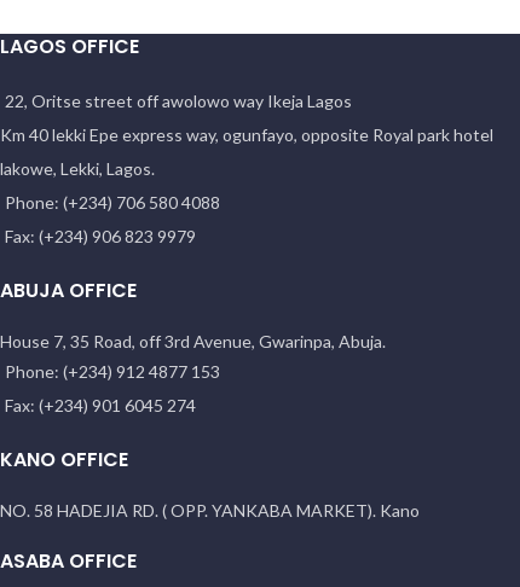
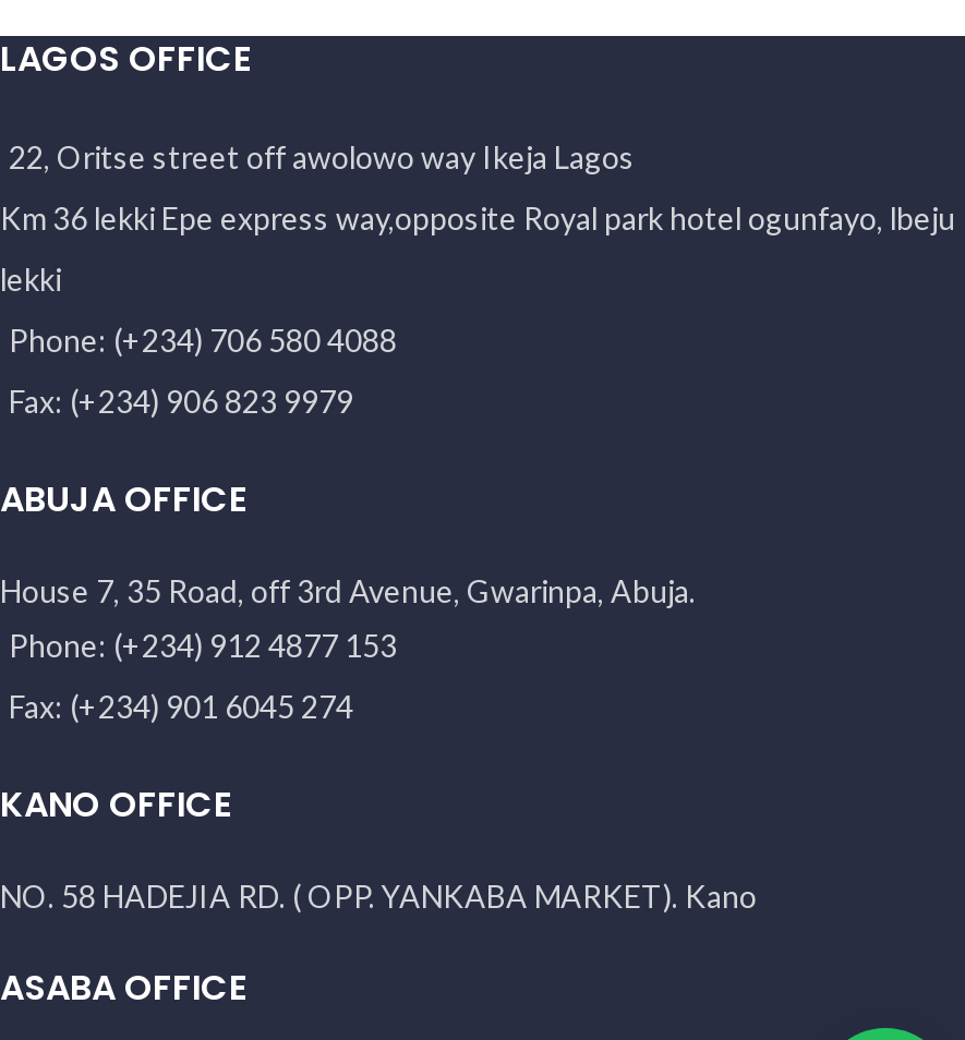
[0,124,493,145] Km 40 lekki Epe express way, ogunfayo, opposite Royal park hotel -> [0,198,955,235] Km 36 lekki Epe express way,opposite Royal park hotel ogunfayo, lbeju
[0,158,155,179] lakowe, Lekki, Lagos. -> [0,259,61,297] lekki

